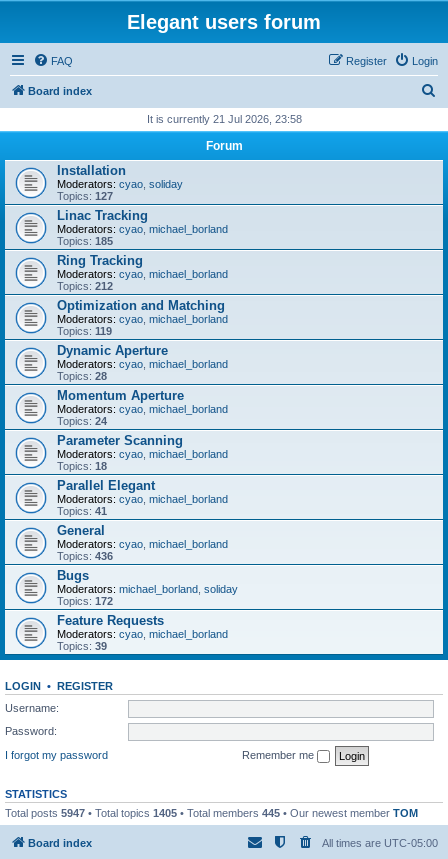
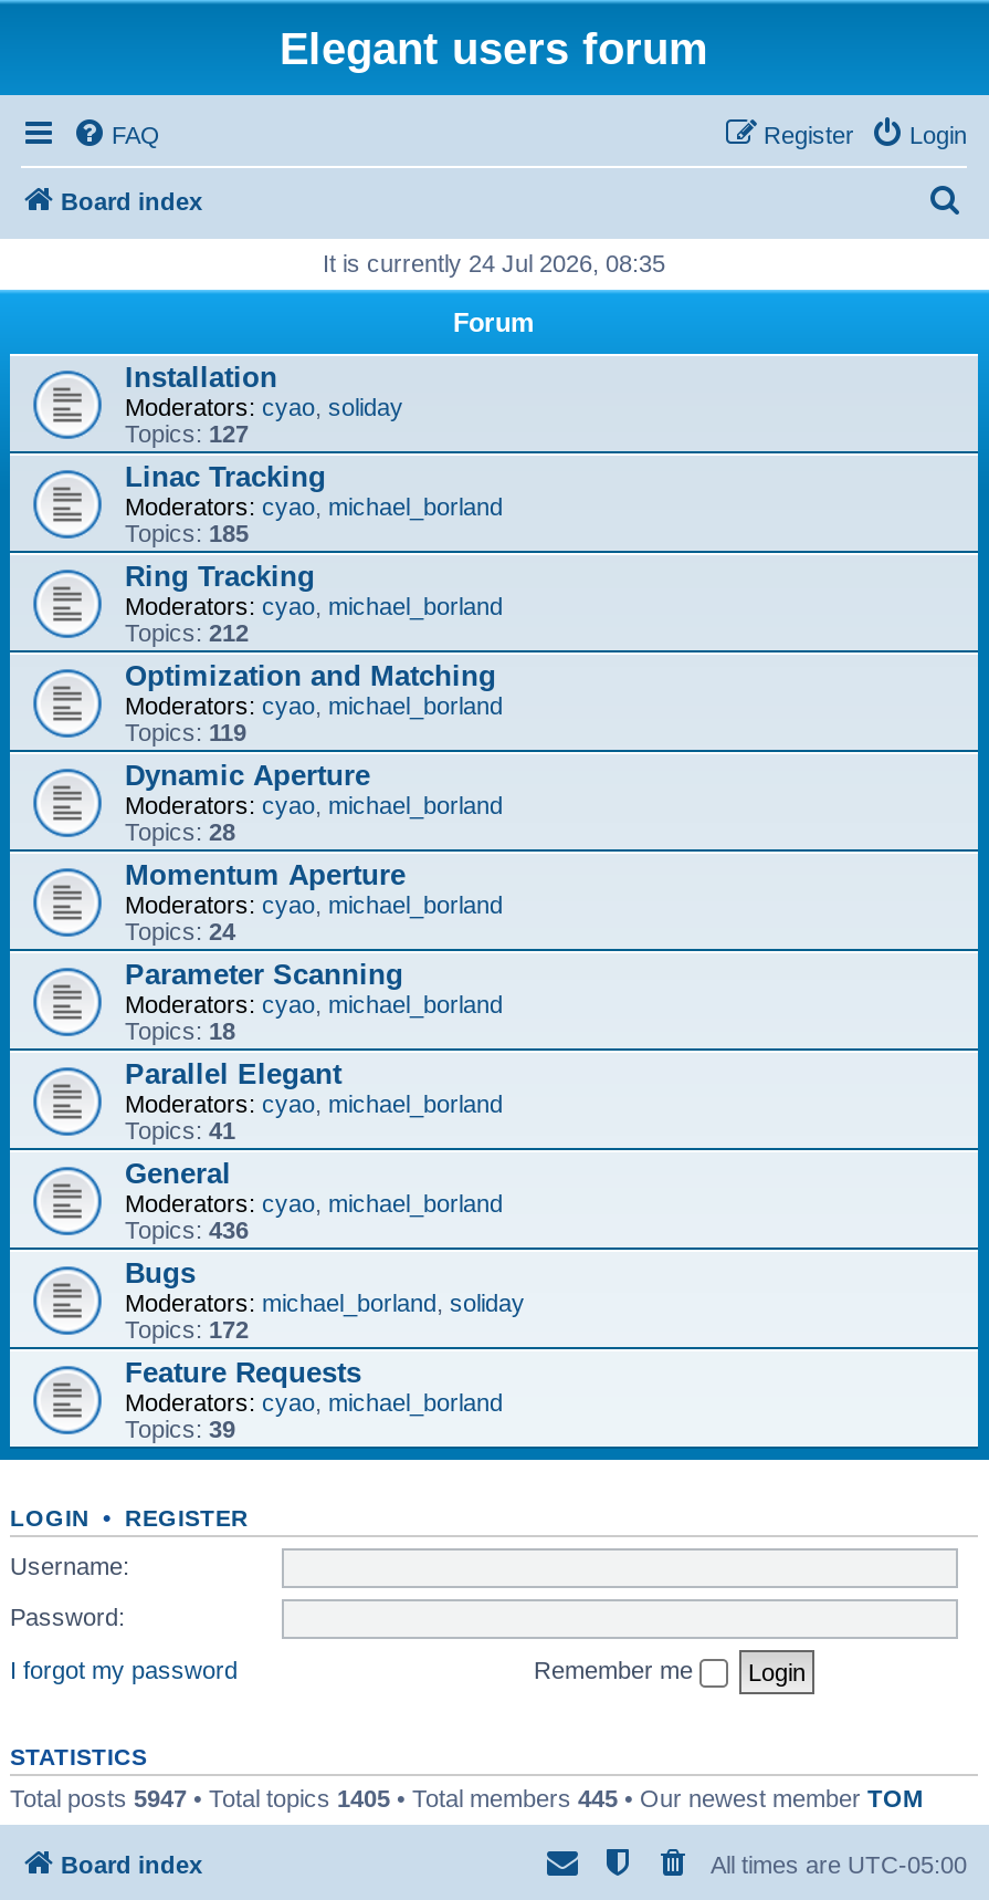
[146,113,301,125] It is currently 21 Jul 2026, 23:58 -> [323,250,665,276] It is currently 24 Jul 2026, 08:35

